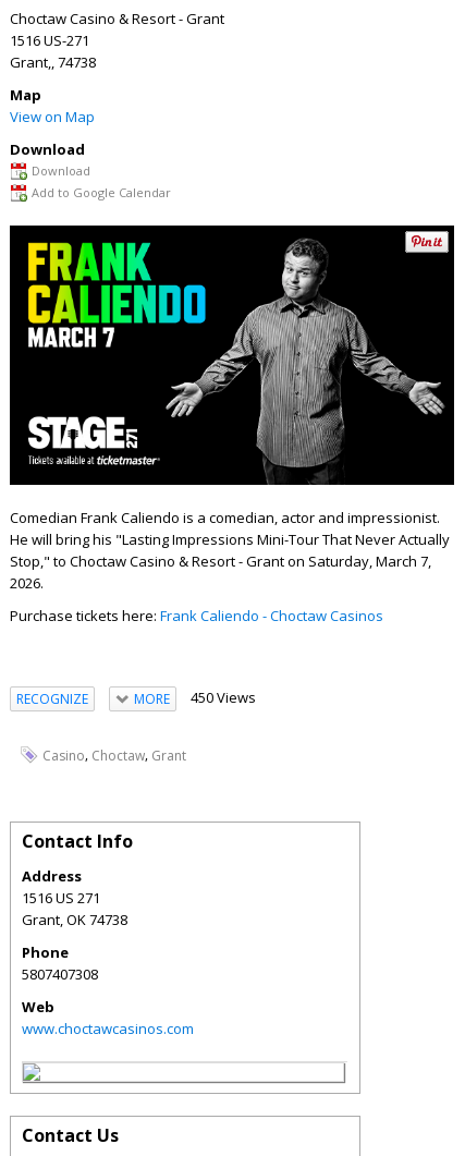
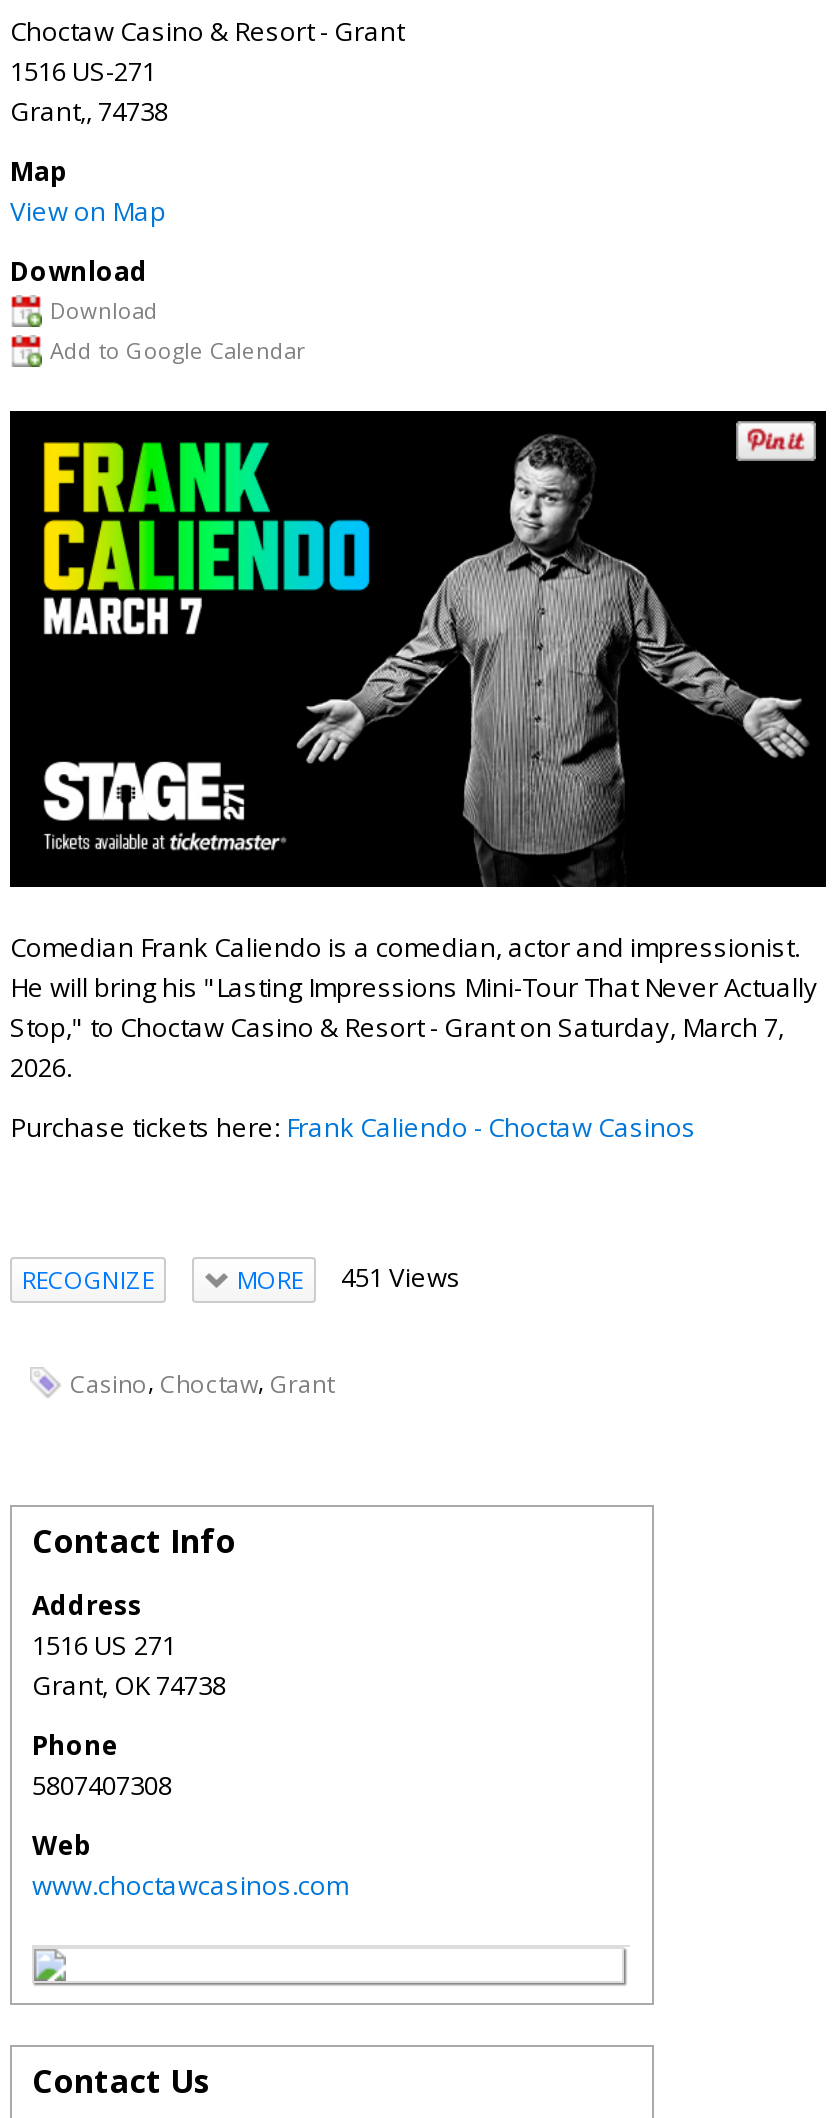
[133,687,255,708] MORE 450 Views -> [237,1259,461,1297] MORE 451 Views

